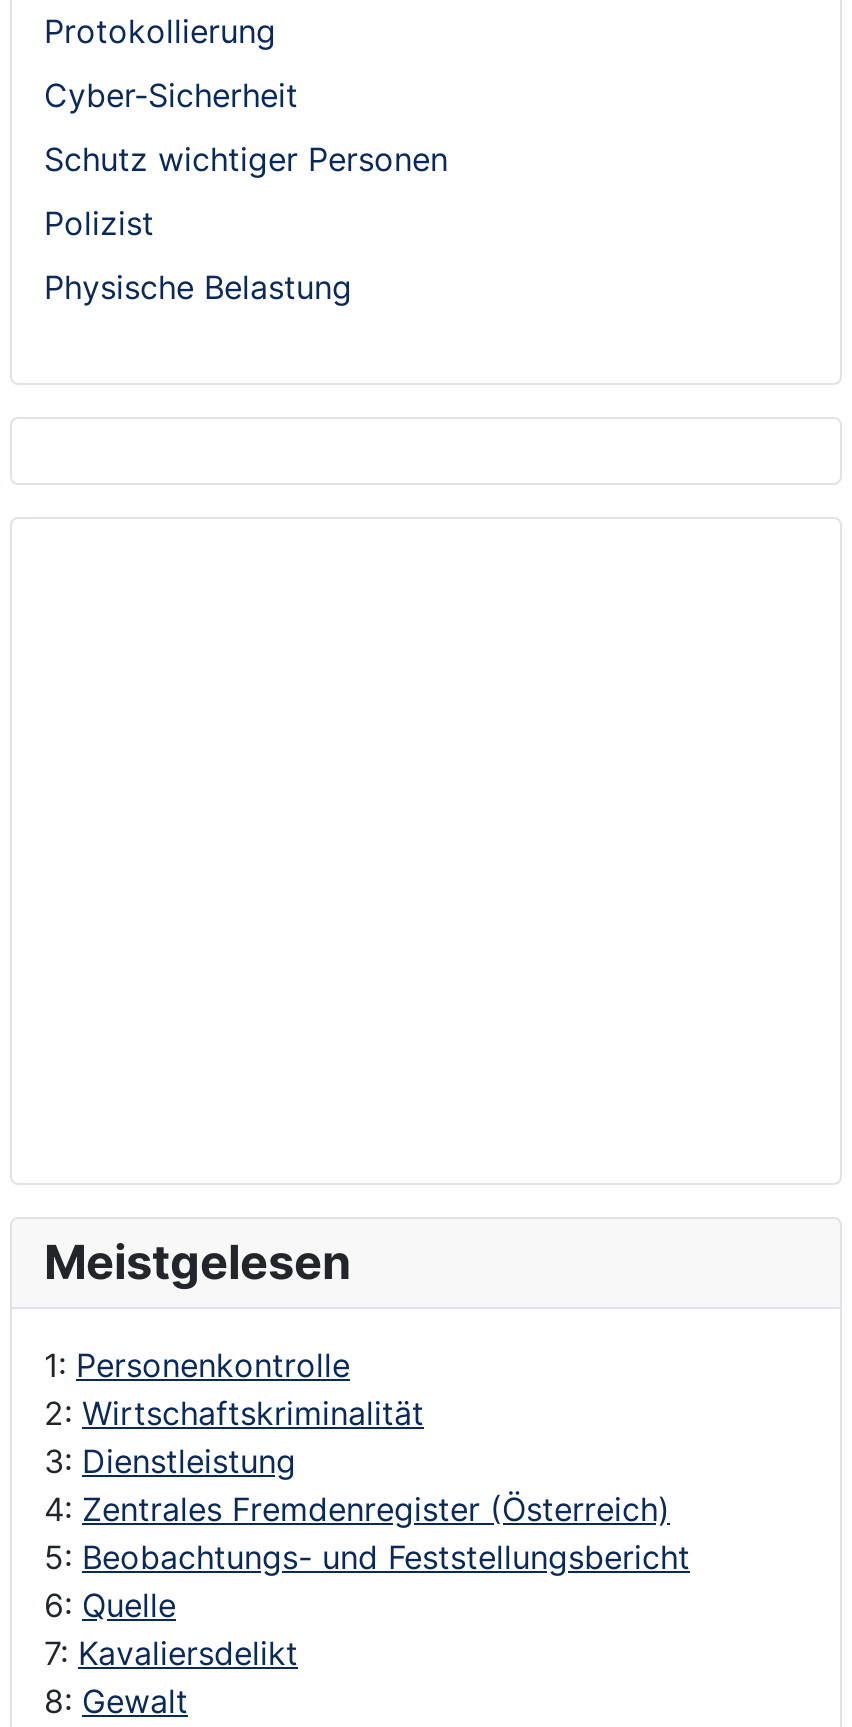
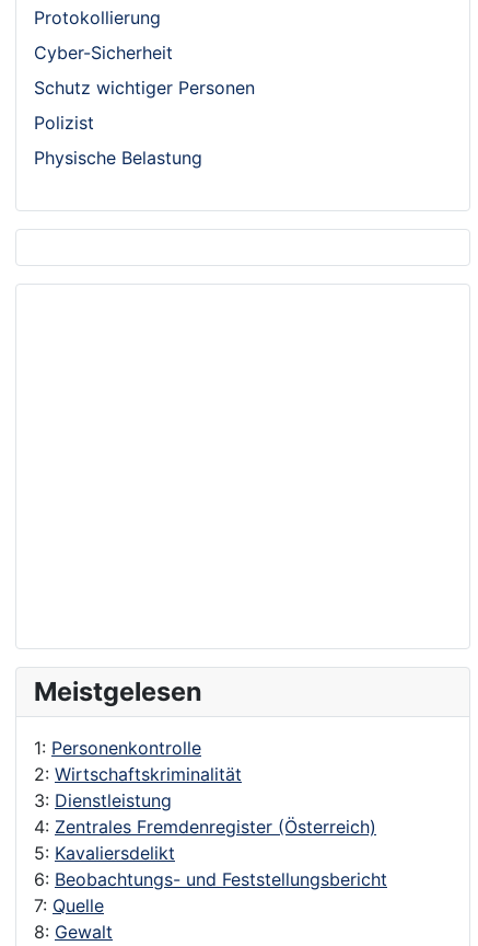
[44,1538,690,1674] 5: Beobachtungs- und Feststellungsbericht | 6: Quelle | 7: Kavaliersdelikt -> [34,842,387,917] 5: Kavaliersdelikt | 6: Beobachtungs- und Feststellungsbericht | 7: Quelle

